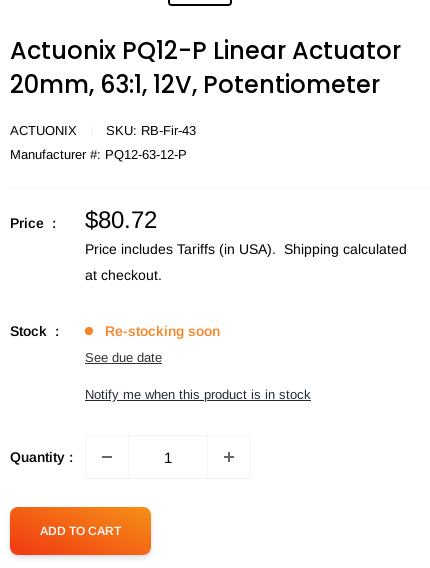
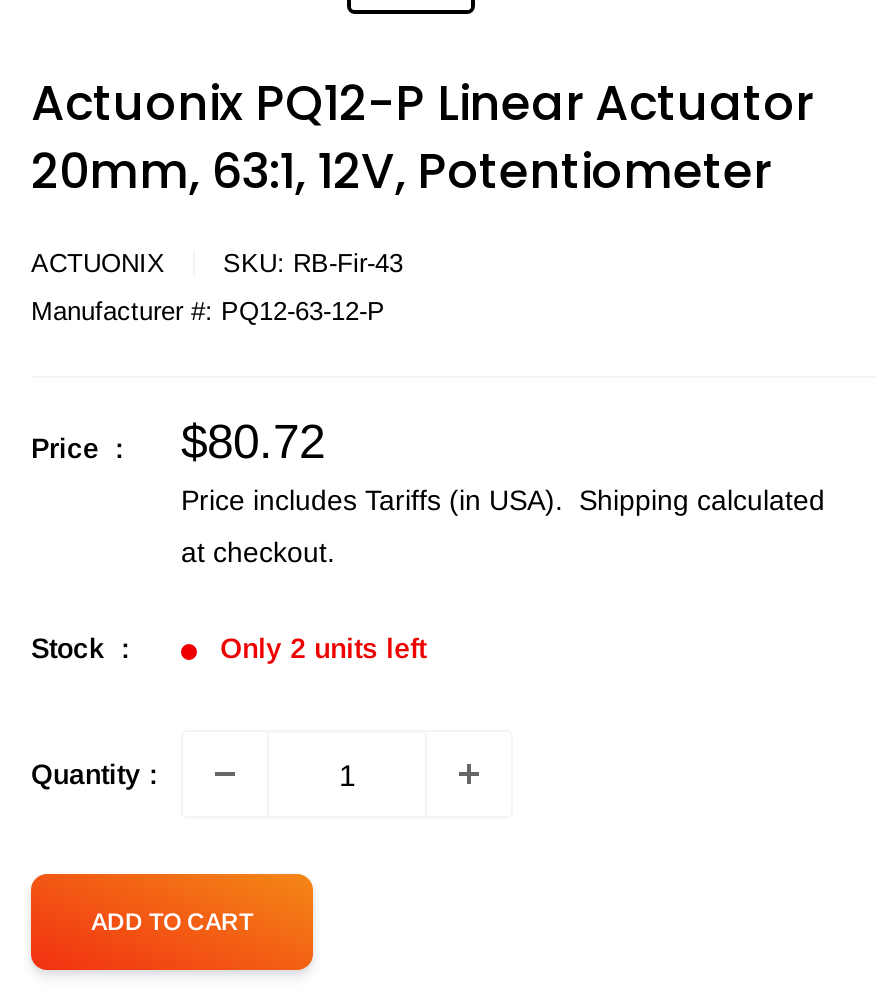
[85,323,311,402] Re-stocking soon | See due date | Notify me when this product is in stock -> [220,632,426,664] Only 2 units left

